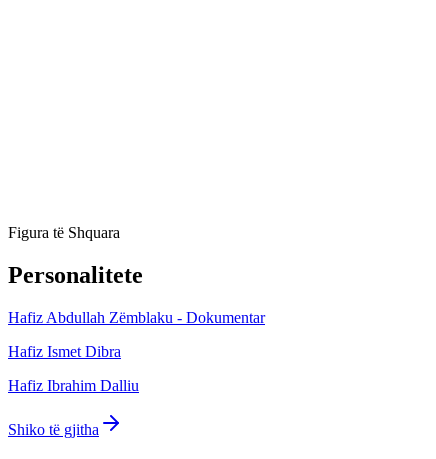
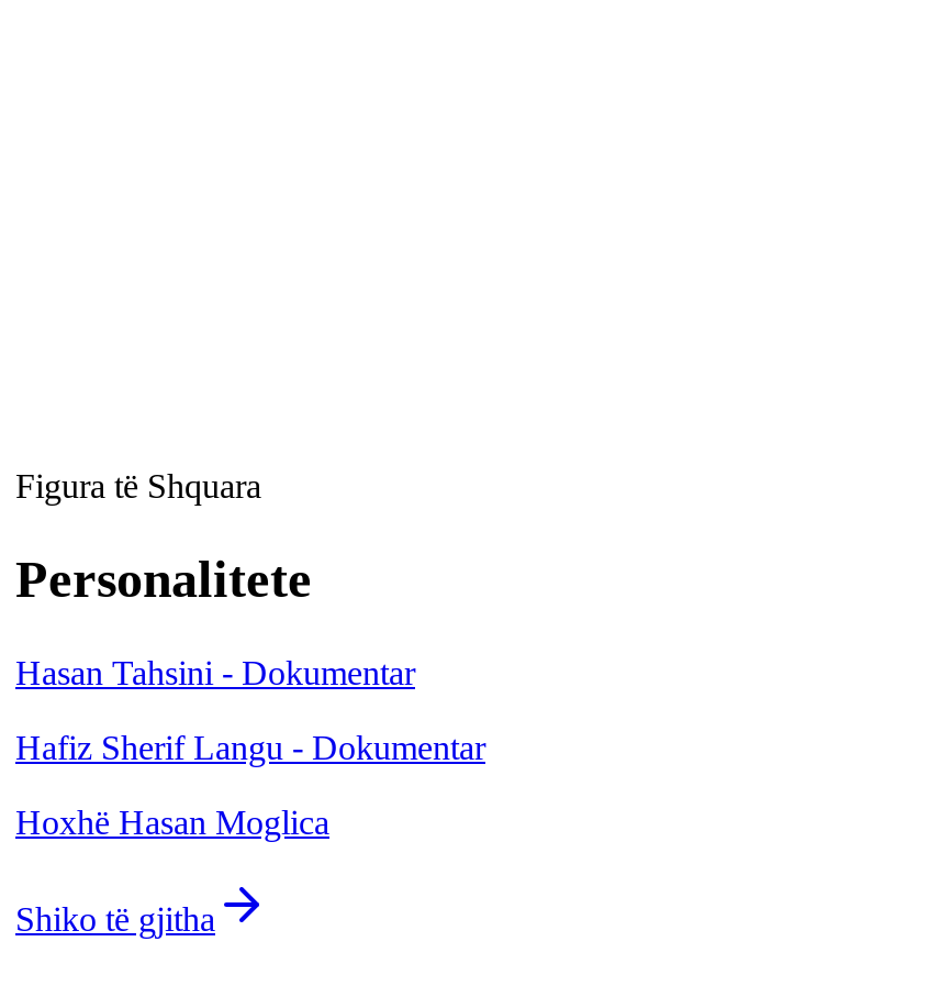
[8,309,265,326] Hafiz Abdullah Zëmblaku - Dokumentar -> [15,654,415,691] Hasan Tahsini - Dokumentar
[8,343,121,360] Hafiz Ismet Dibra -> [15,728,485,766] Hafiz Sherif Langu - Dokumentar
[8,377,139,394] Hafiz Ibrahim Dalliu -> [15,803,329,840] Hoxhë Hasan Moglica

